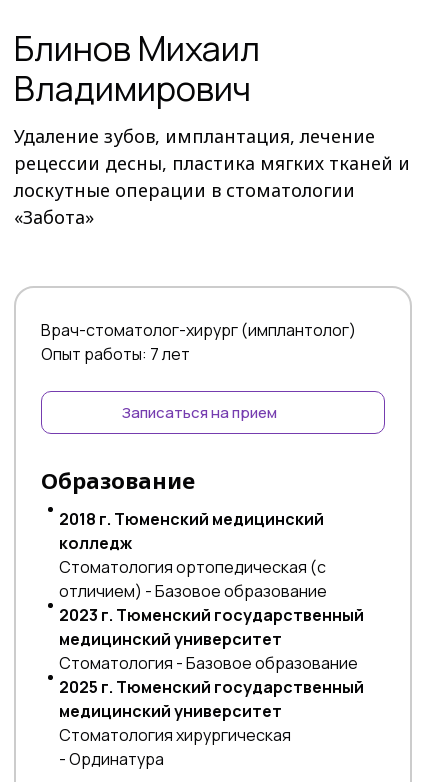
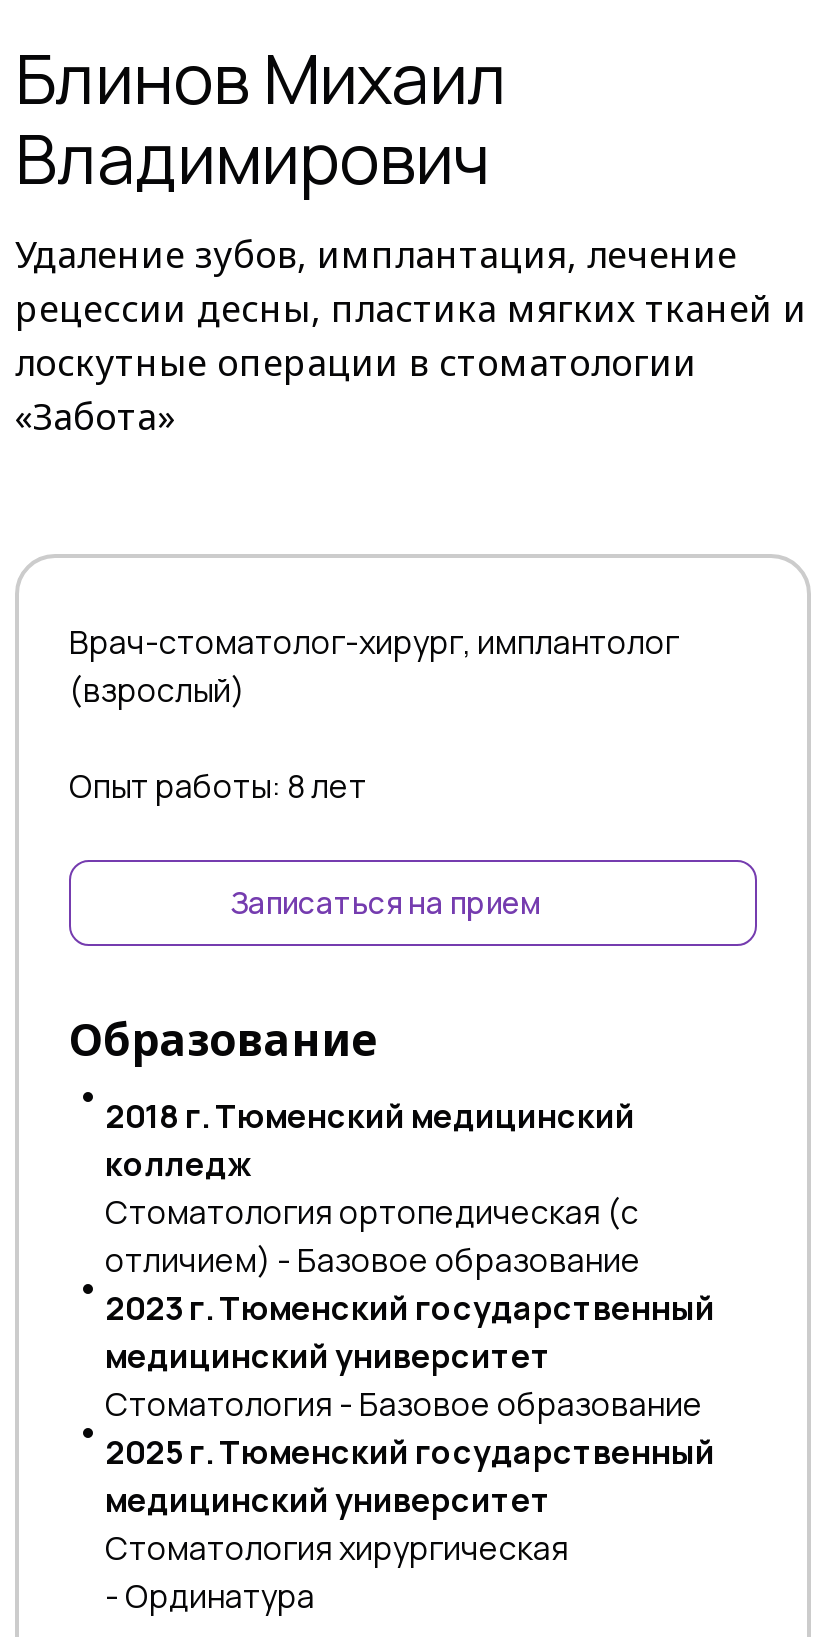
[41,319,356,365] Врач-стоматолог-хирург (имплантолог) | Опыт работы: 7 лет -> [69,620,679,808] Врач-стоматолог-хирург, имплантолог | (взрослый) | Опыт работы: 8 лет

